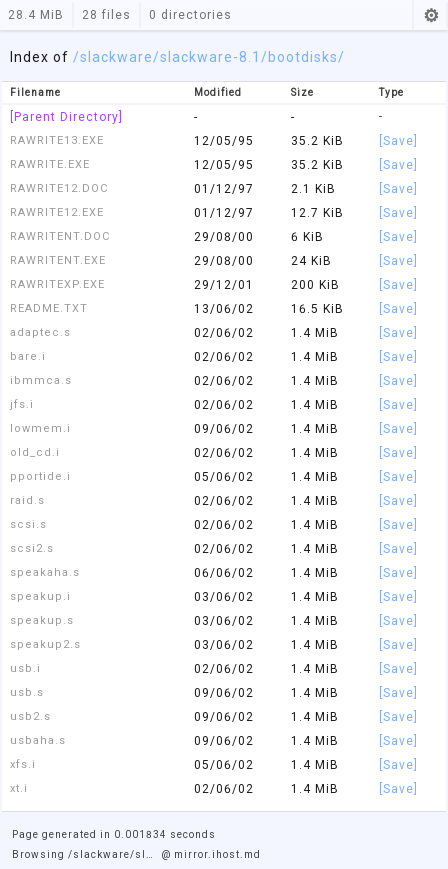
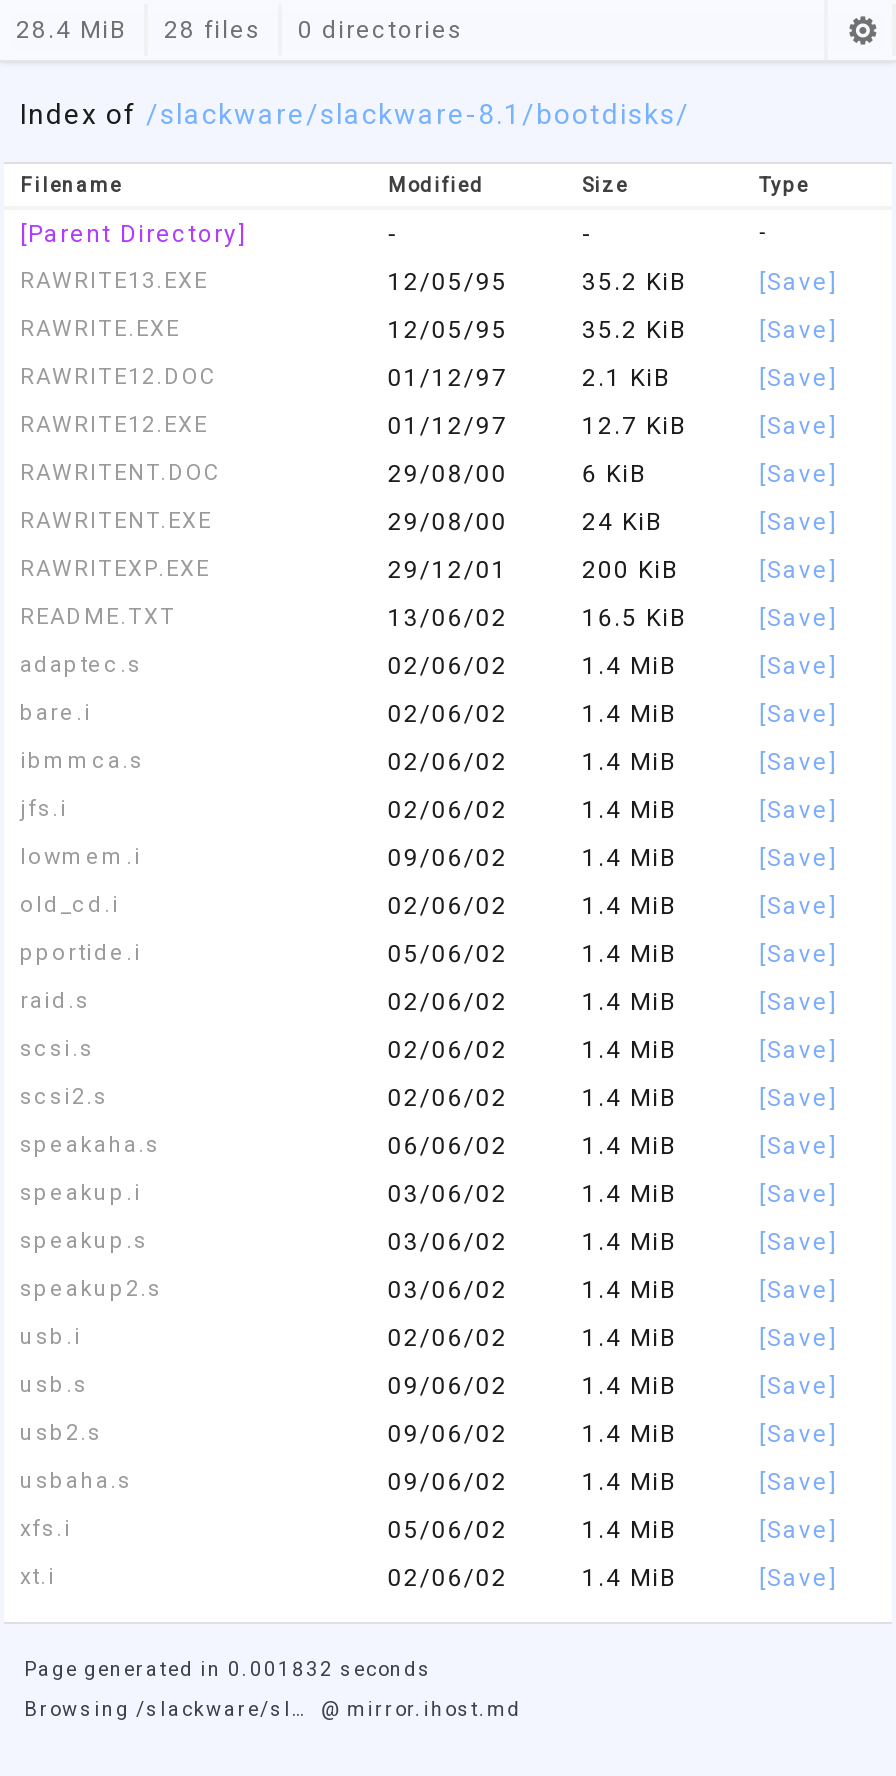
[12,829,216,840] Page generated in 0.001834 seconds -> [24,1658,432,1680] Page generated in 0.001832 seconds

